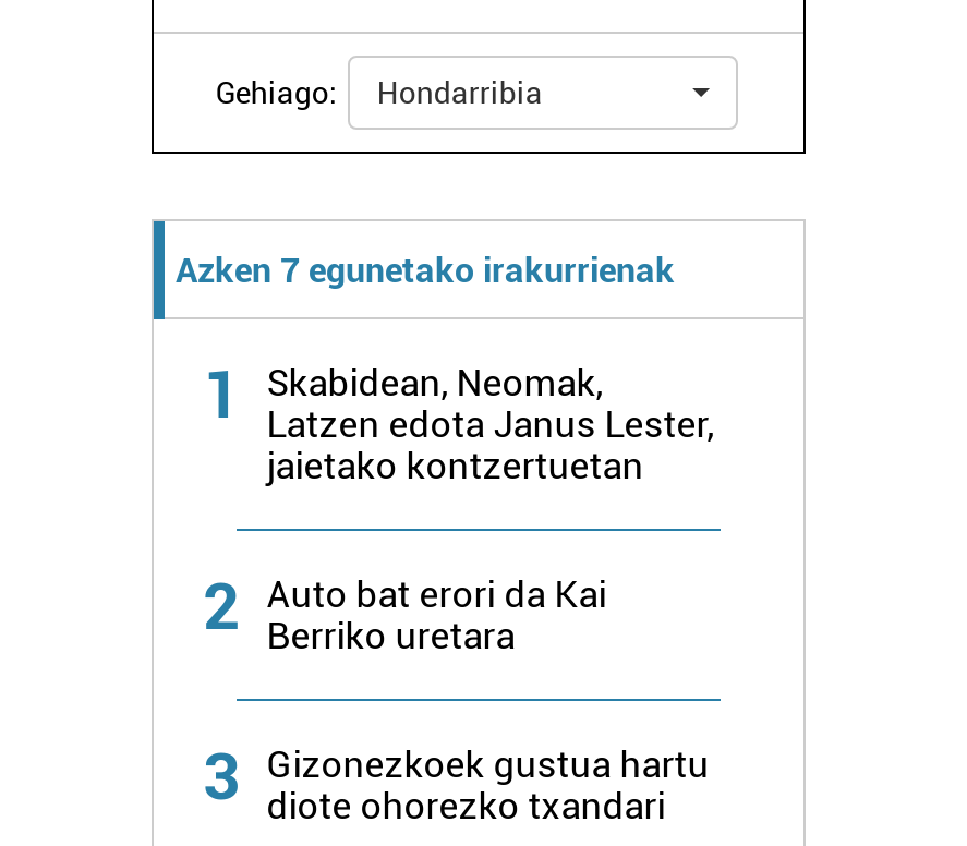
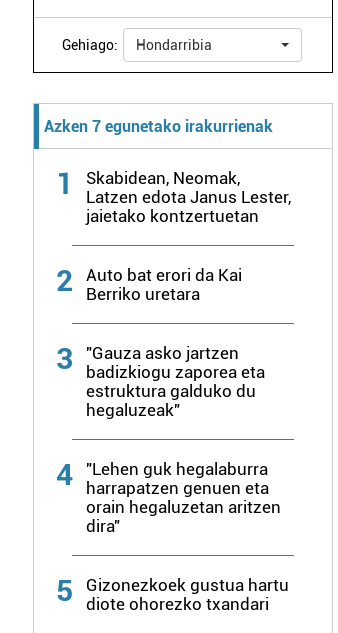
none -> [56,343,281,608] "Gauza asko jartzen | badizkiogu zaporea eta | estruktura galduko du | hegaluzeak" | 4 | "Lehen guk hegalaburra | harrapatzen genuen eta | orain hegaluzetan aritzen | dira" | 5

